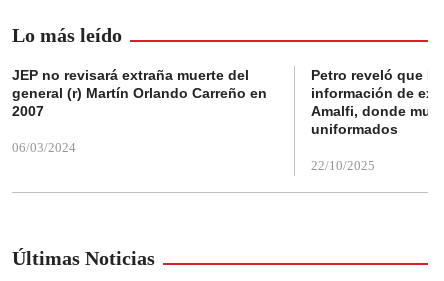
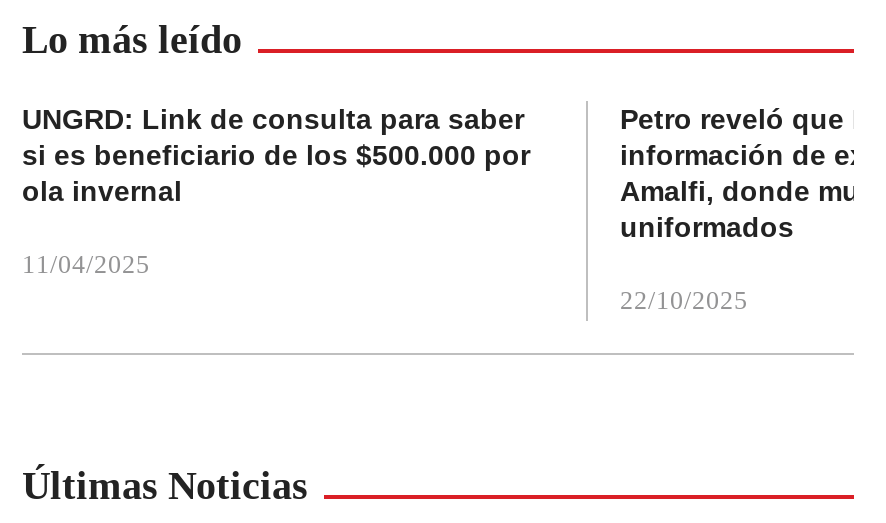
[12,67,267,119] JEP no revisará extraña muerte del | general (r) Martín Orlando Carreño en | 2007 -> [22,103,530,207] UNGRD: Link de consulta para saber | si es beneficiario de los $500.000 por | ola invernal
[12,140,76,155] 06/03/2024 -> [22,249,150,279] 11/04/2025

